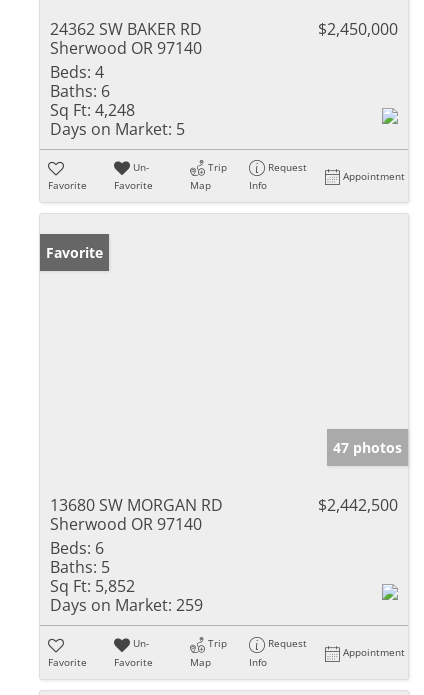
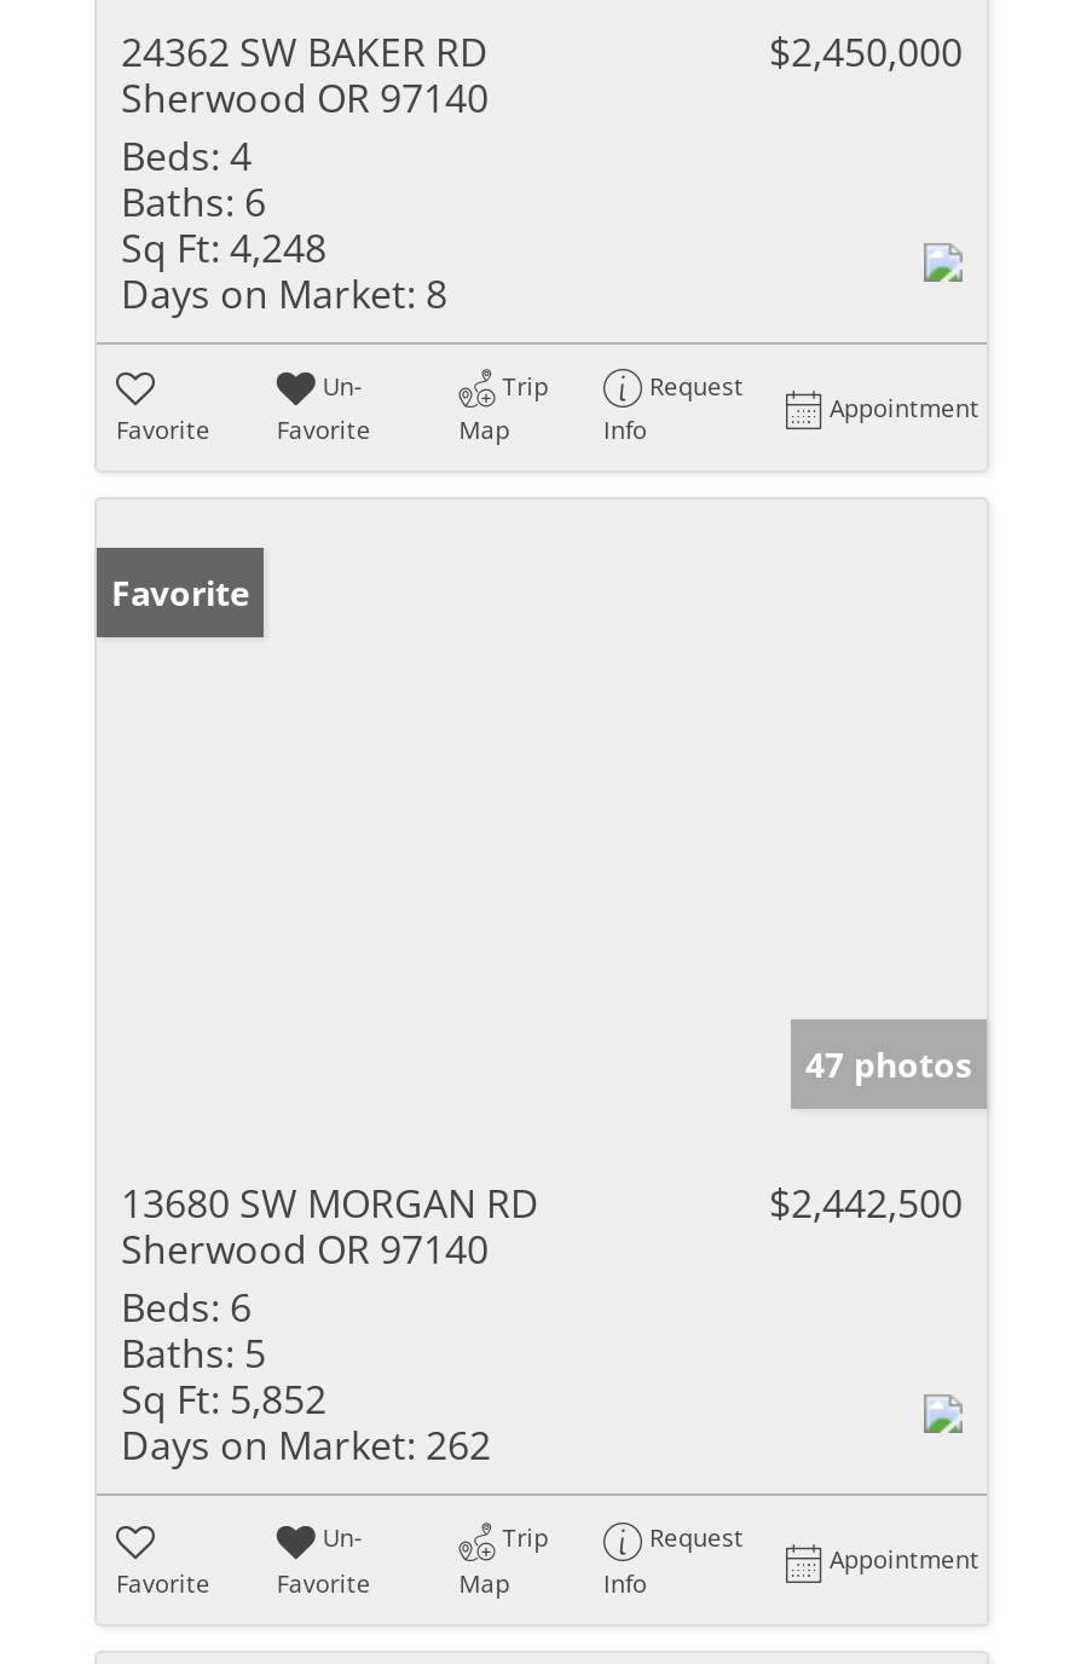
[50,118,185,140] Days on Market: 5 -> [121,267,447,320] Days on Market: 8
[50,594,203,616] Days on Market: 259 -> [121,1419,491,1472] Days on Market: 262

